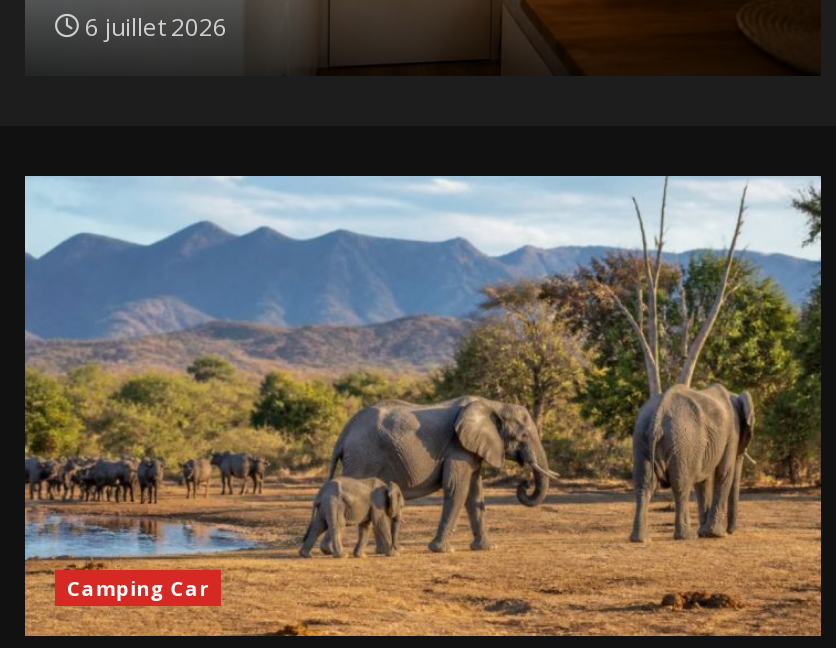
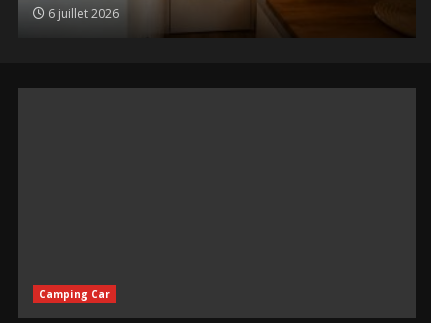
[23,174,823,638] [image] -> none

